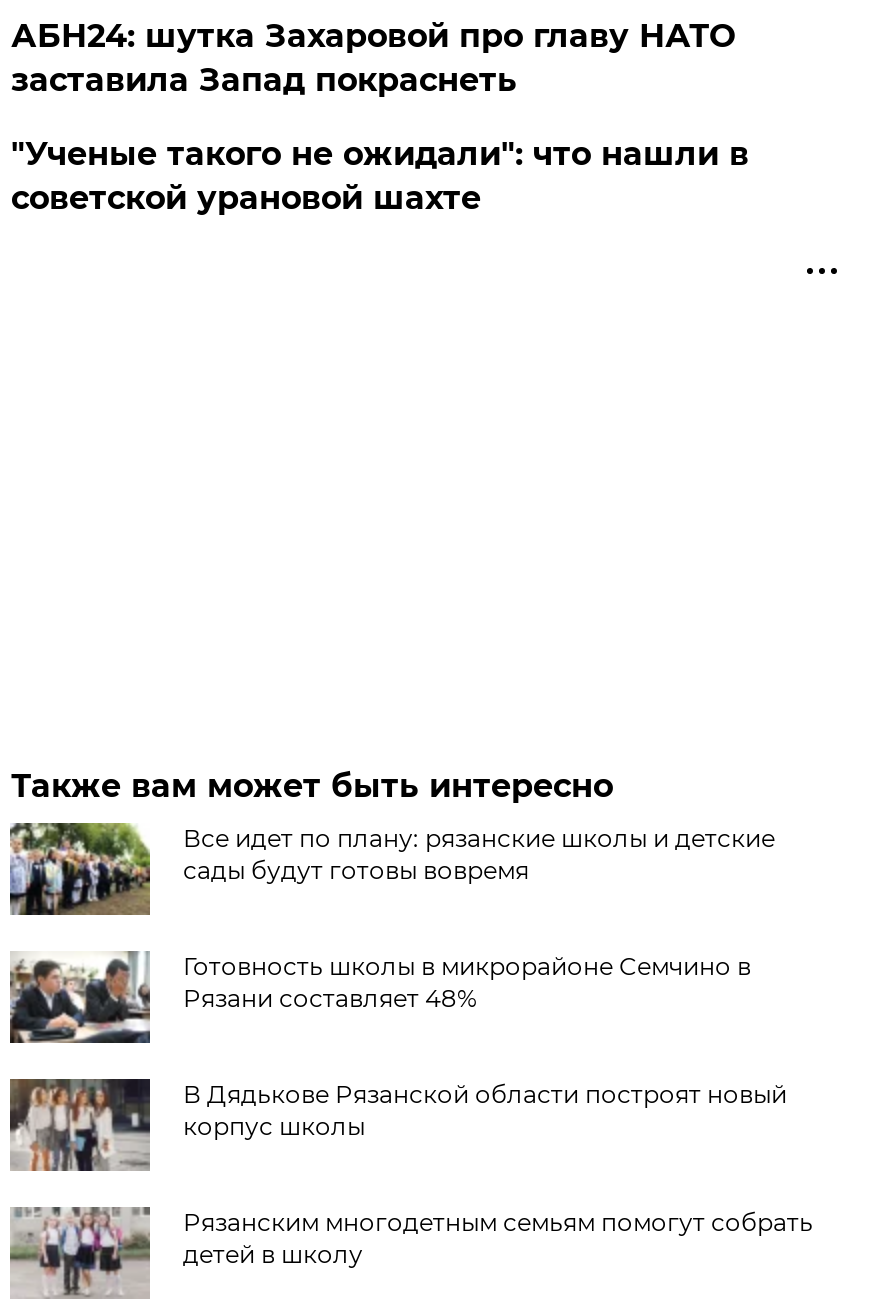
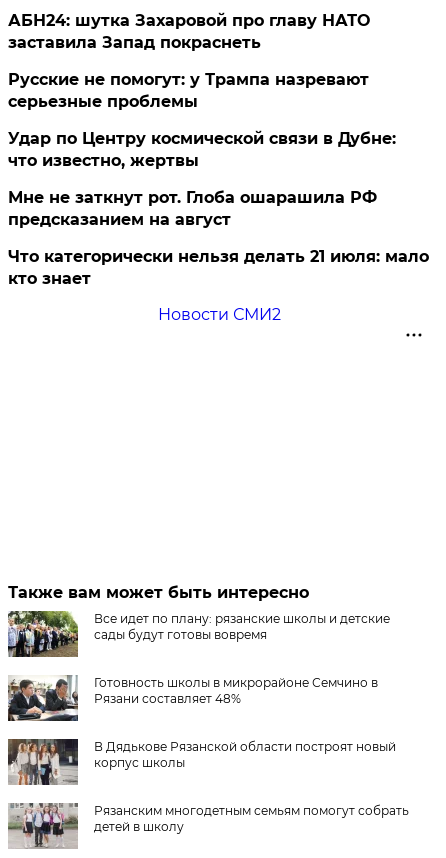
[11,135,749,217] "Ученые такого не ожидали": что нашли в | советской урановой шахте -> [8,70,429,324] Русские не помогут: у Трампа назревают | серьезные проблемы | Удар по Центру космической связи в Дубне: | что известно, жертвы | Мне не заткнут рот. Глоба ошарашила РФ | предсказанием на август | Что категорически нельзя делать 21 июля: мало | кто знает | Новости СМИ2

